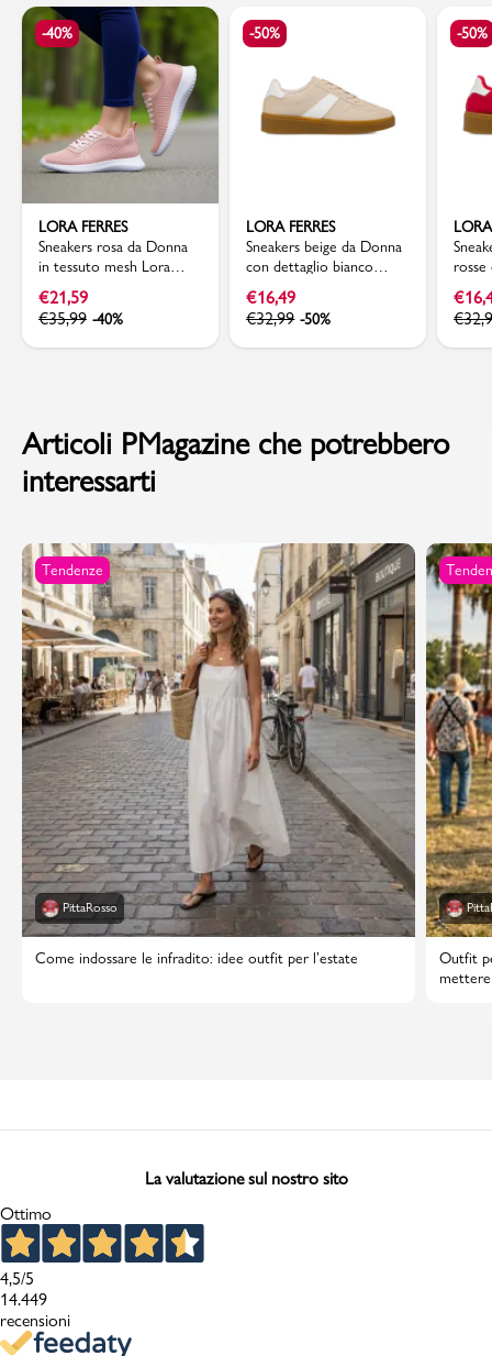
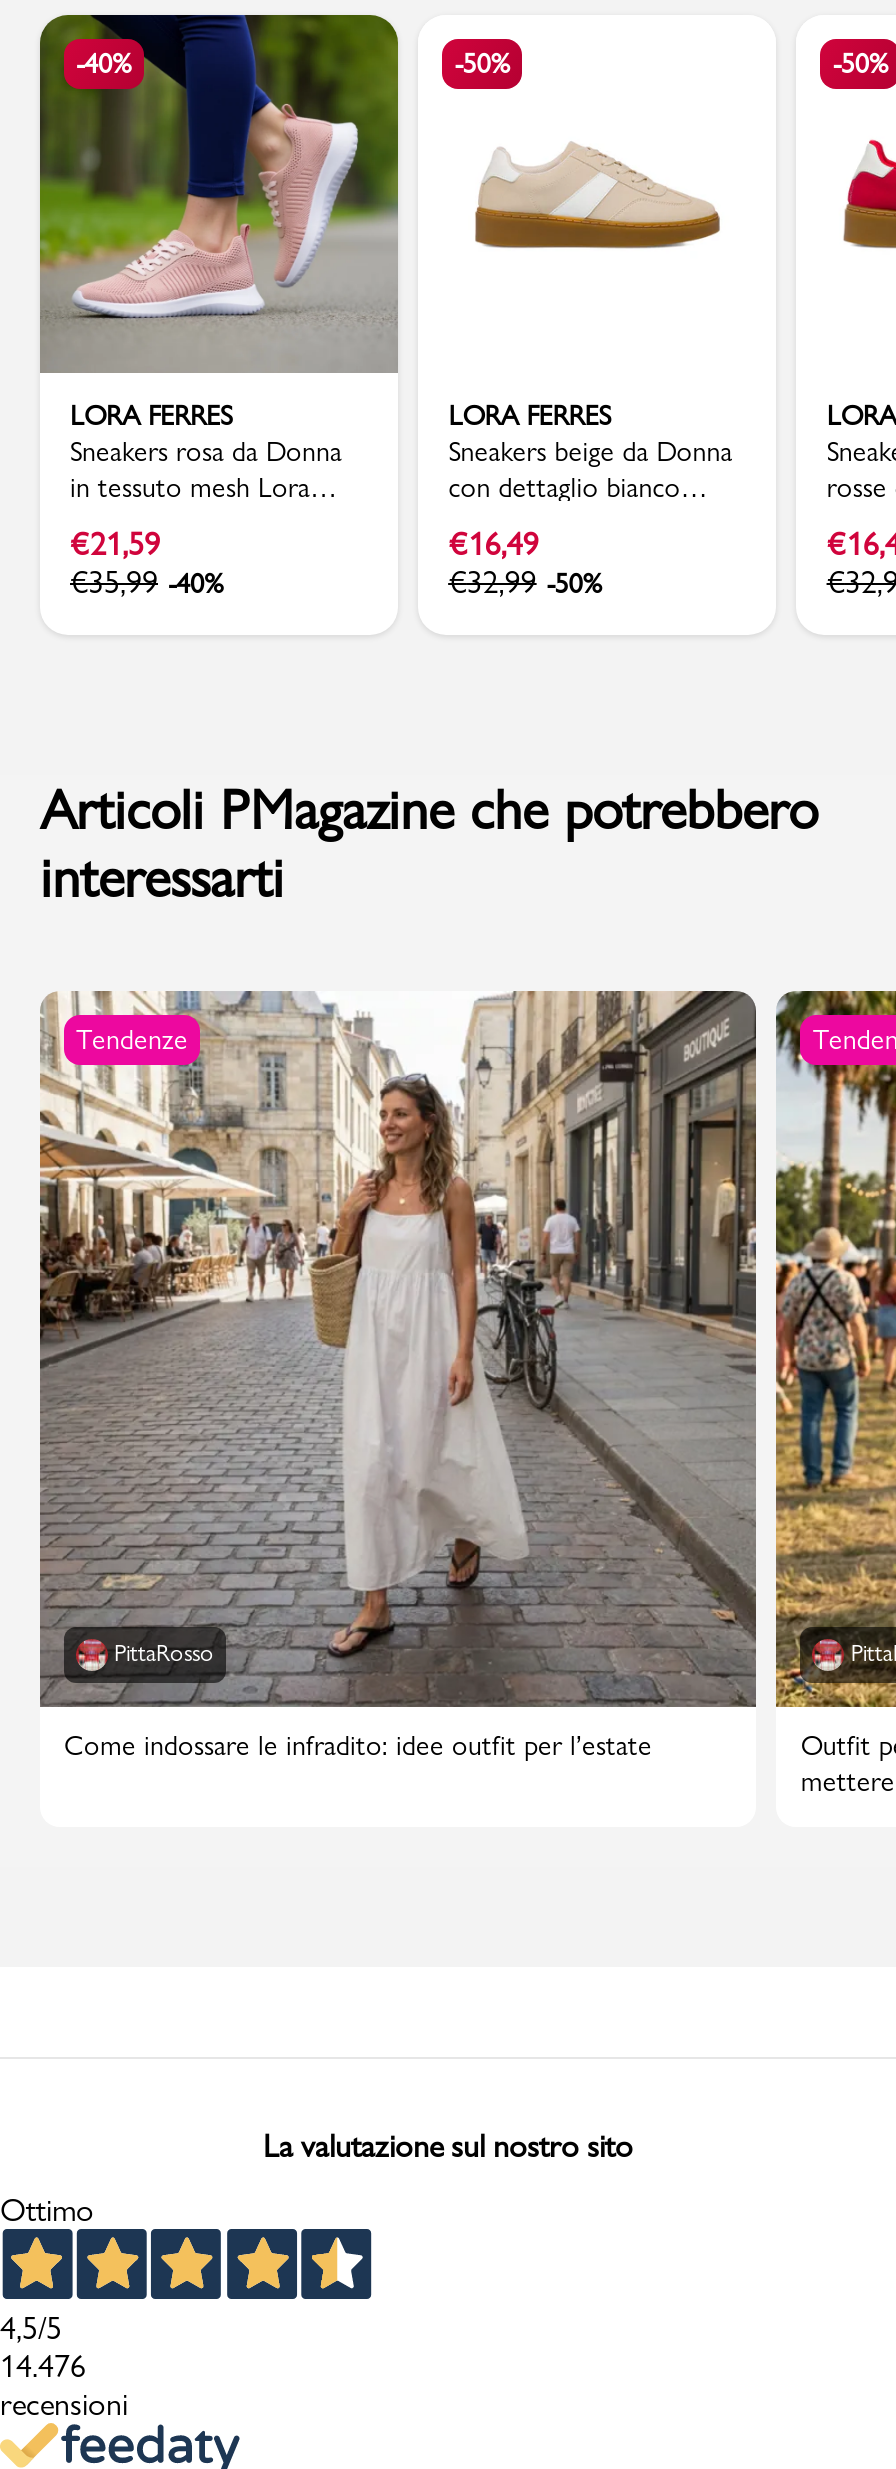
[0,1289,47,1310] 14.449 -> [0,2347,86,2385] 14.476

